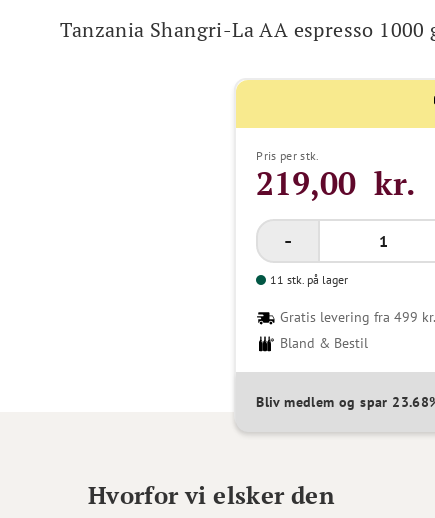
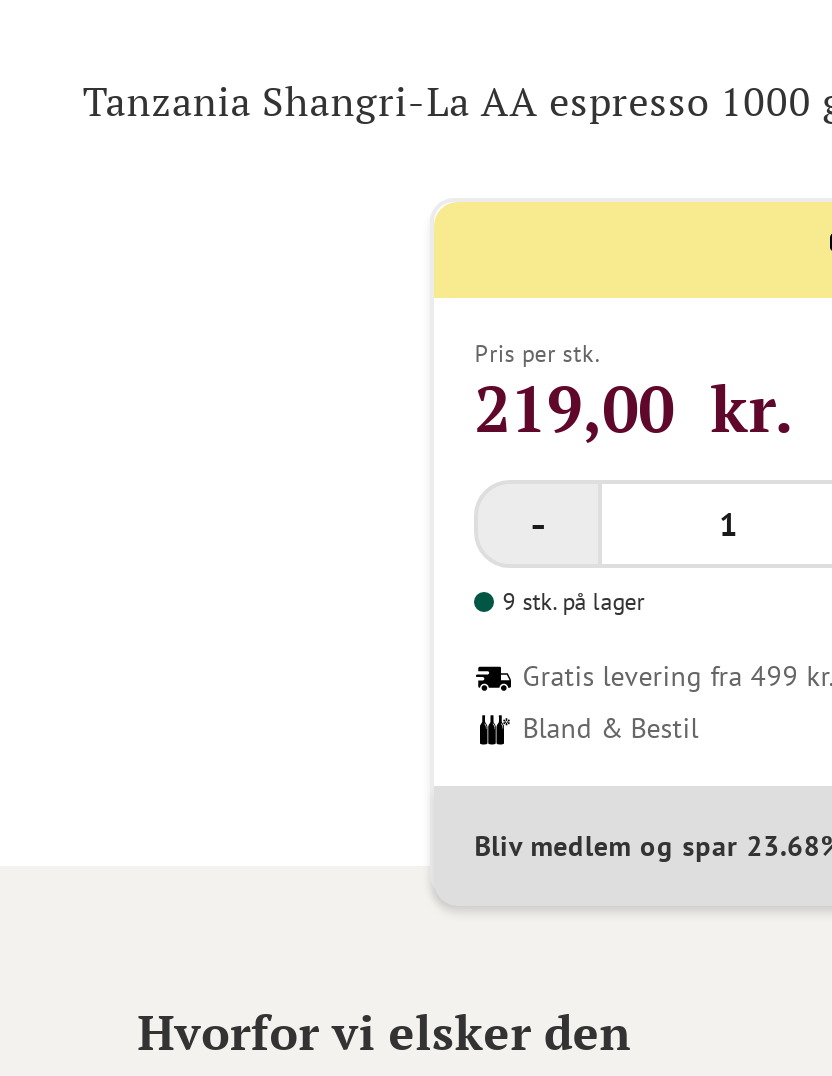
[270,272,348,287] 11 stk. på lager -> [502,586,644,616] 9 stk. på lager

